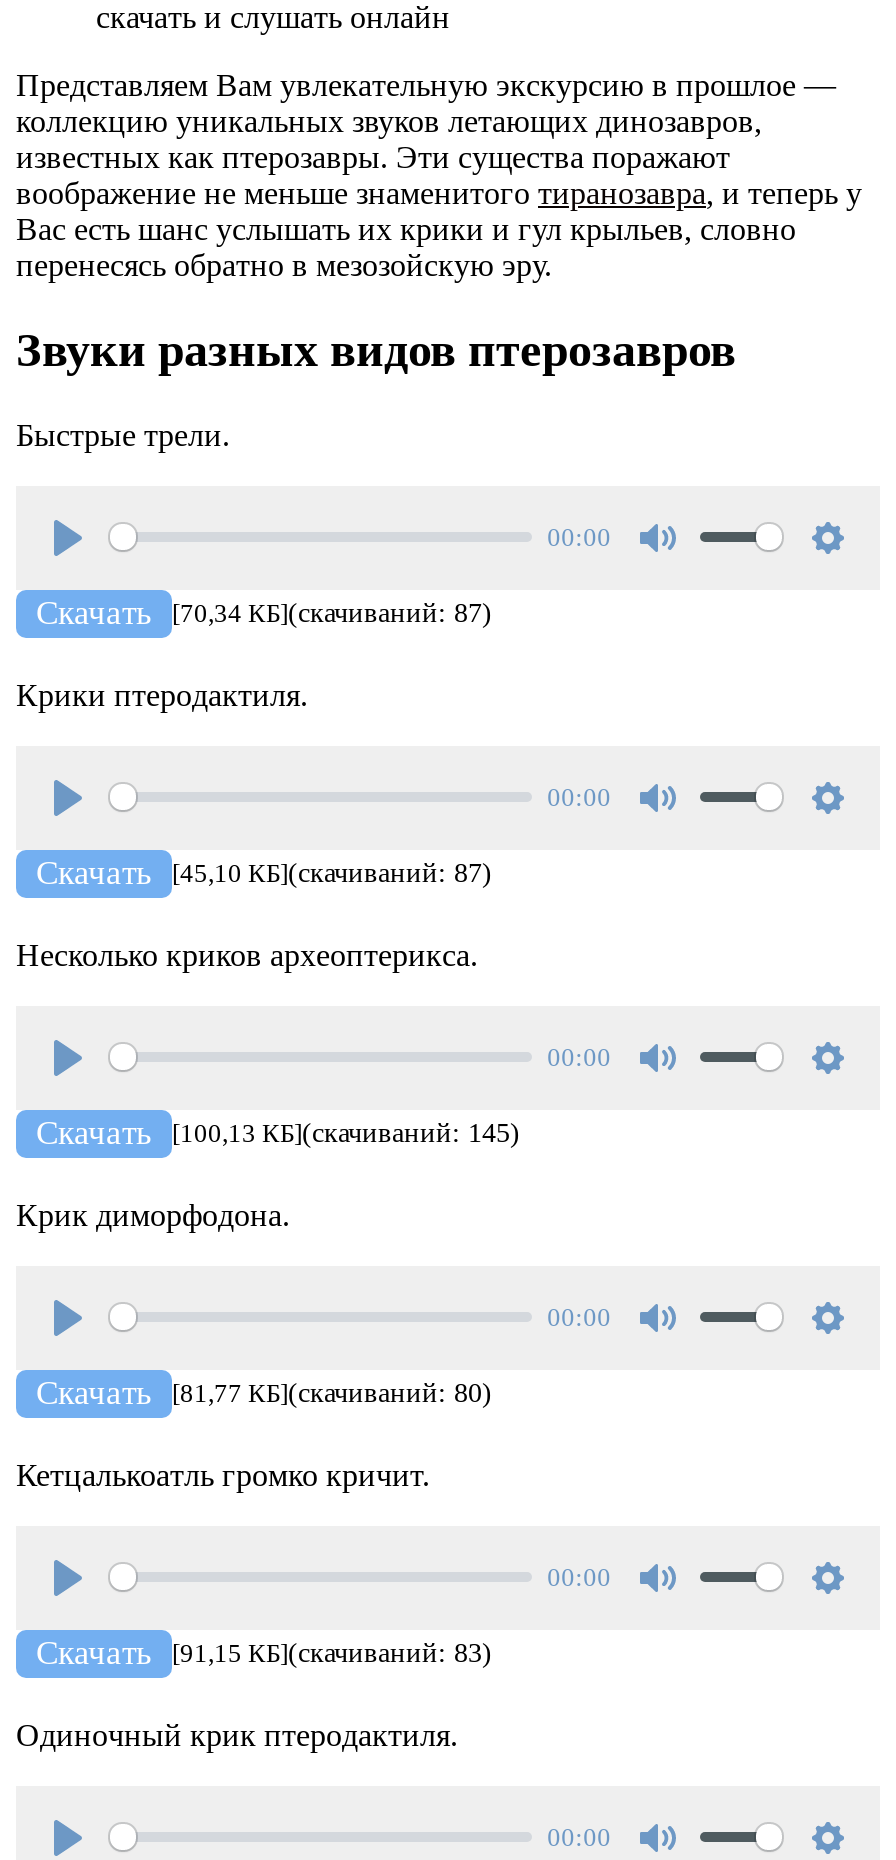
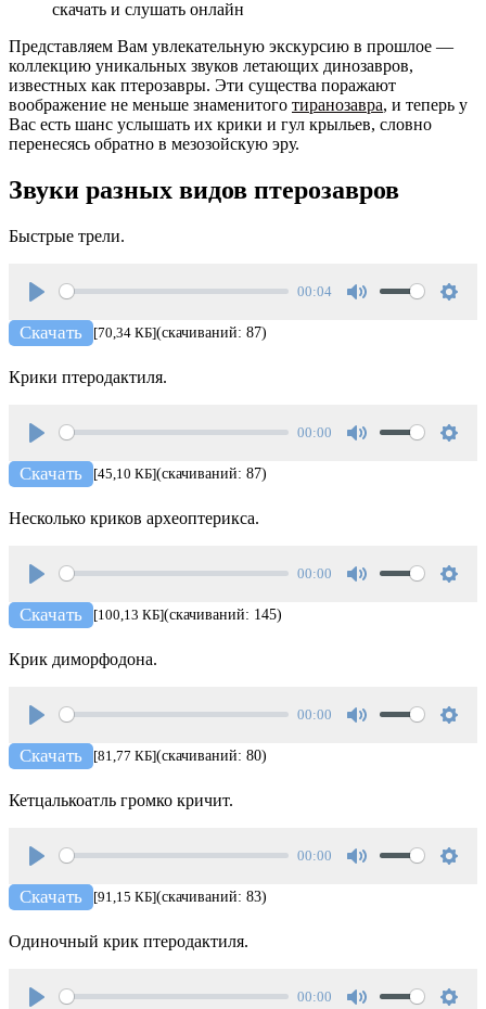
[547,521,611,551] 00:00 -> [297,283,332,299] 00:04

